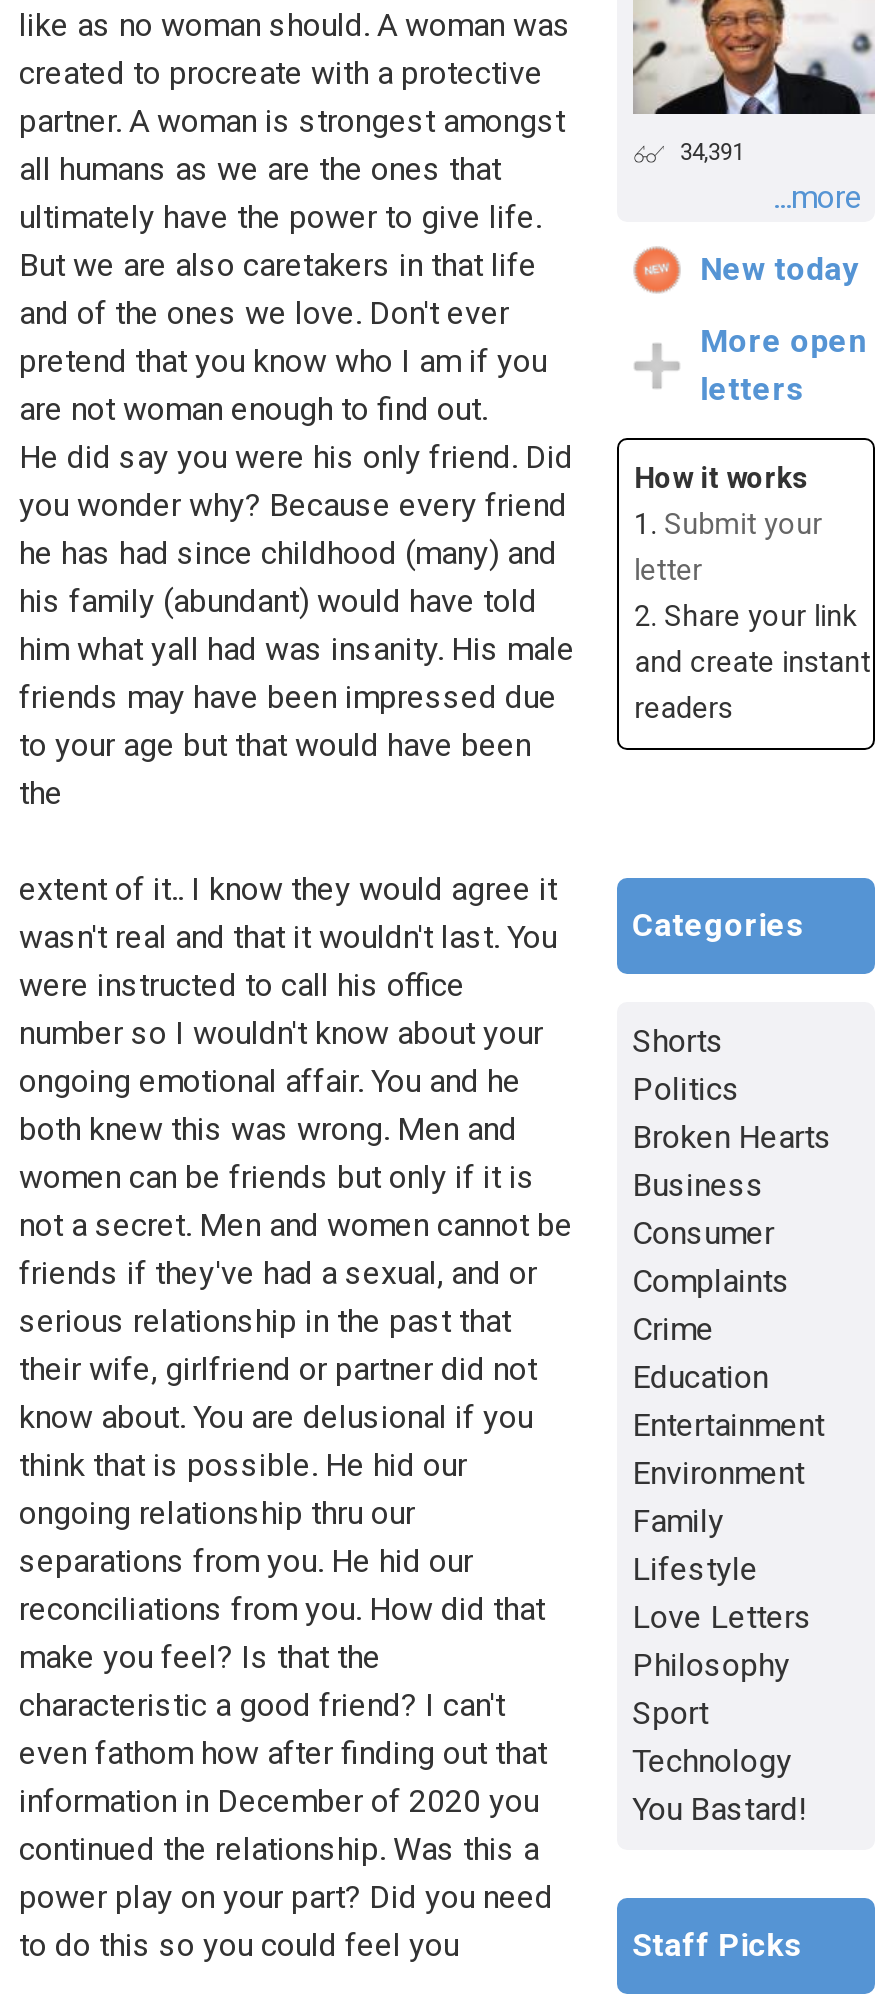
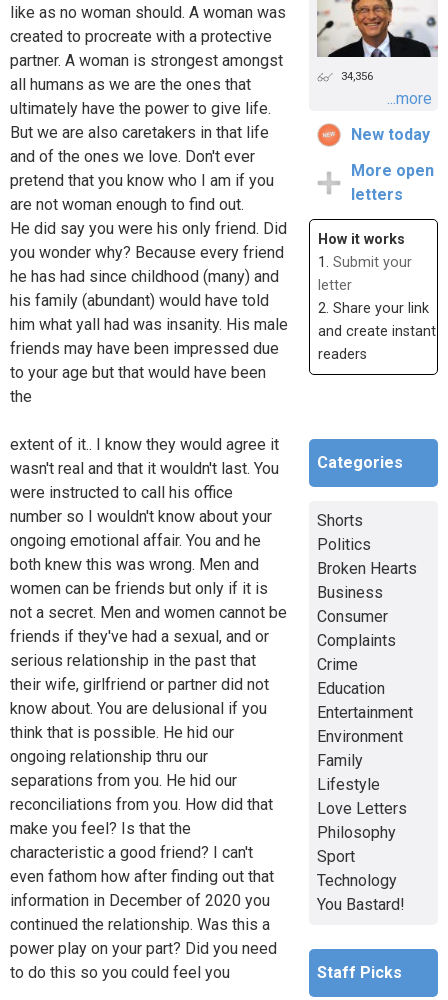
[680,139,744,167] 34,391 -> [341,69,373,83] 34,356

